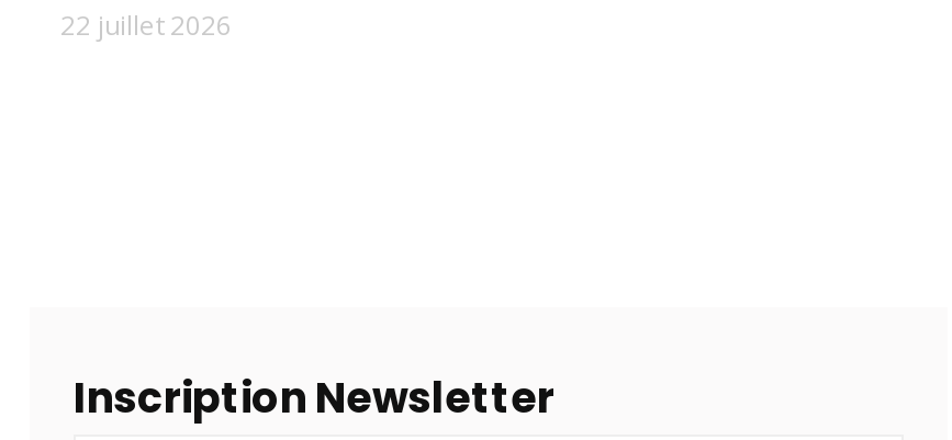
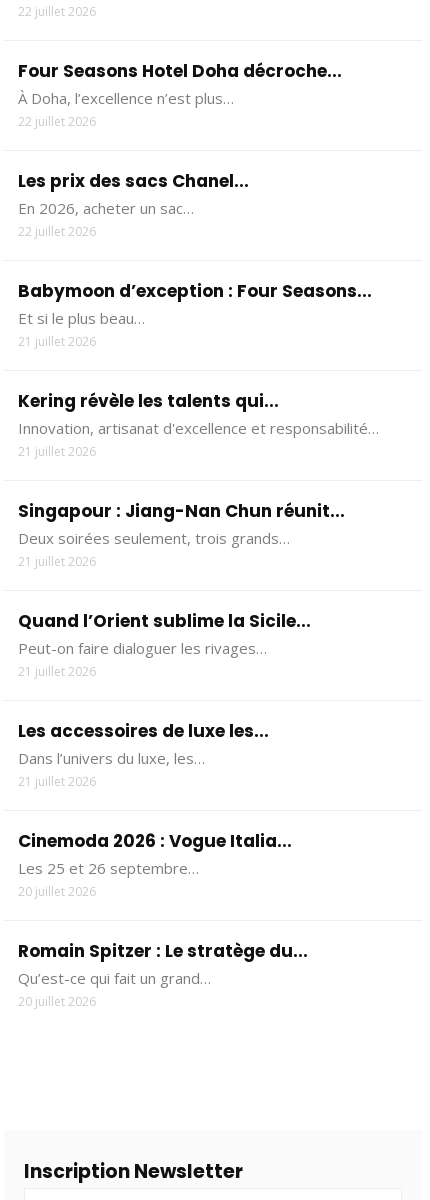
none -> [18,59,379,1010] Four Seasons Hotel Doha décroche... | À Doha, l’excellence n’est plus… | 22 juillet 2026 | Les prix des sacs Chanel... | En 2026, acheter un sac… | 22 juillet 2026 | Babymoon d’exception : Four Seasons... | Et si le plus beau… | 21 juillet 2026 | Kering révèle les talents qui... | Innovation, artisanat d'excellence et responsabilité… | 21 juillet 2026 | Singapour : Jiang-Nan Chun réunit... | Deux soirées seulement, trois grands… | 21 juillet 2026 | Quand l’Orient sublime la Sicile... | Peut-on faire dialoguer les rivages… | 21 juillet 2026 | Les accessoires de luxe les... | Dans l’univers du luxe, les… | 21 juillet 2026 | Cinemoda 2026 : Vogue Italia... | Les 25 et 26 septembre… | 20 juillet 2026 | Romain Spitzer : Le stratège du... | Qu’est-ce qui fait un grand… | 20 juillet 2026

